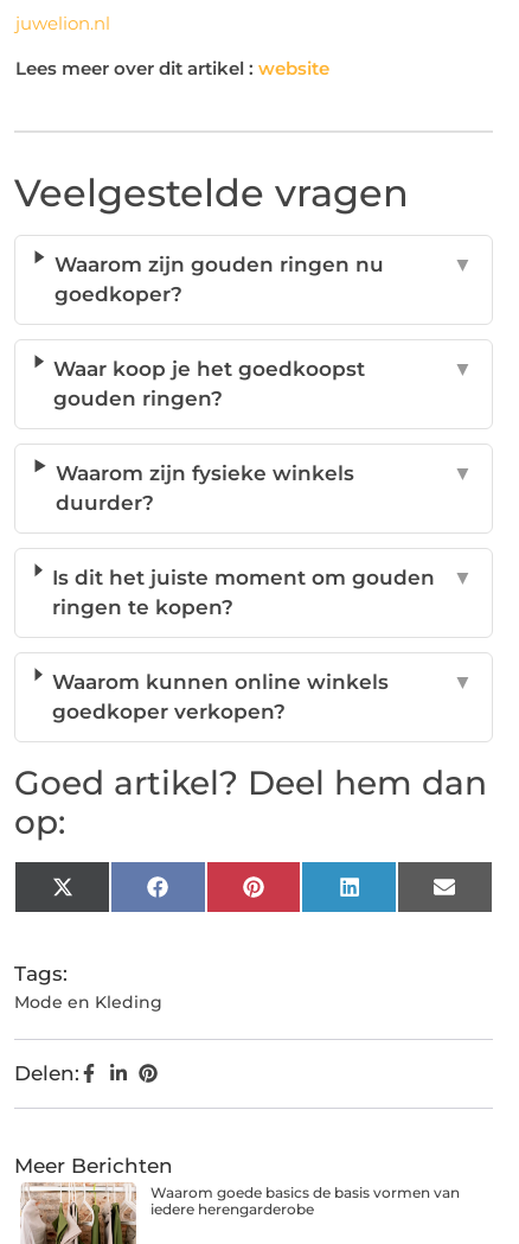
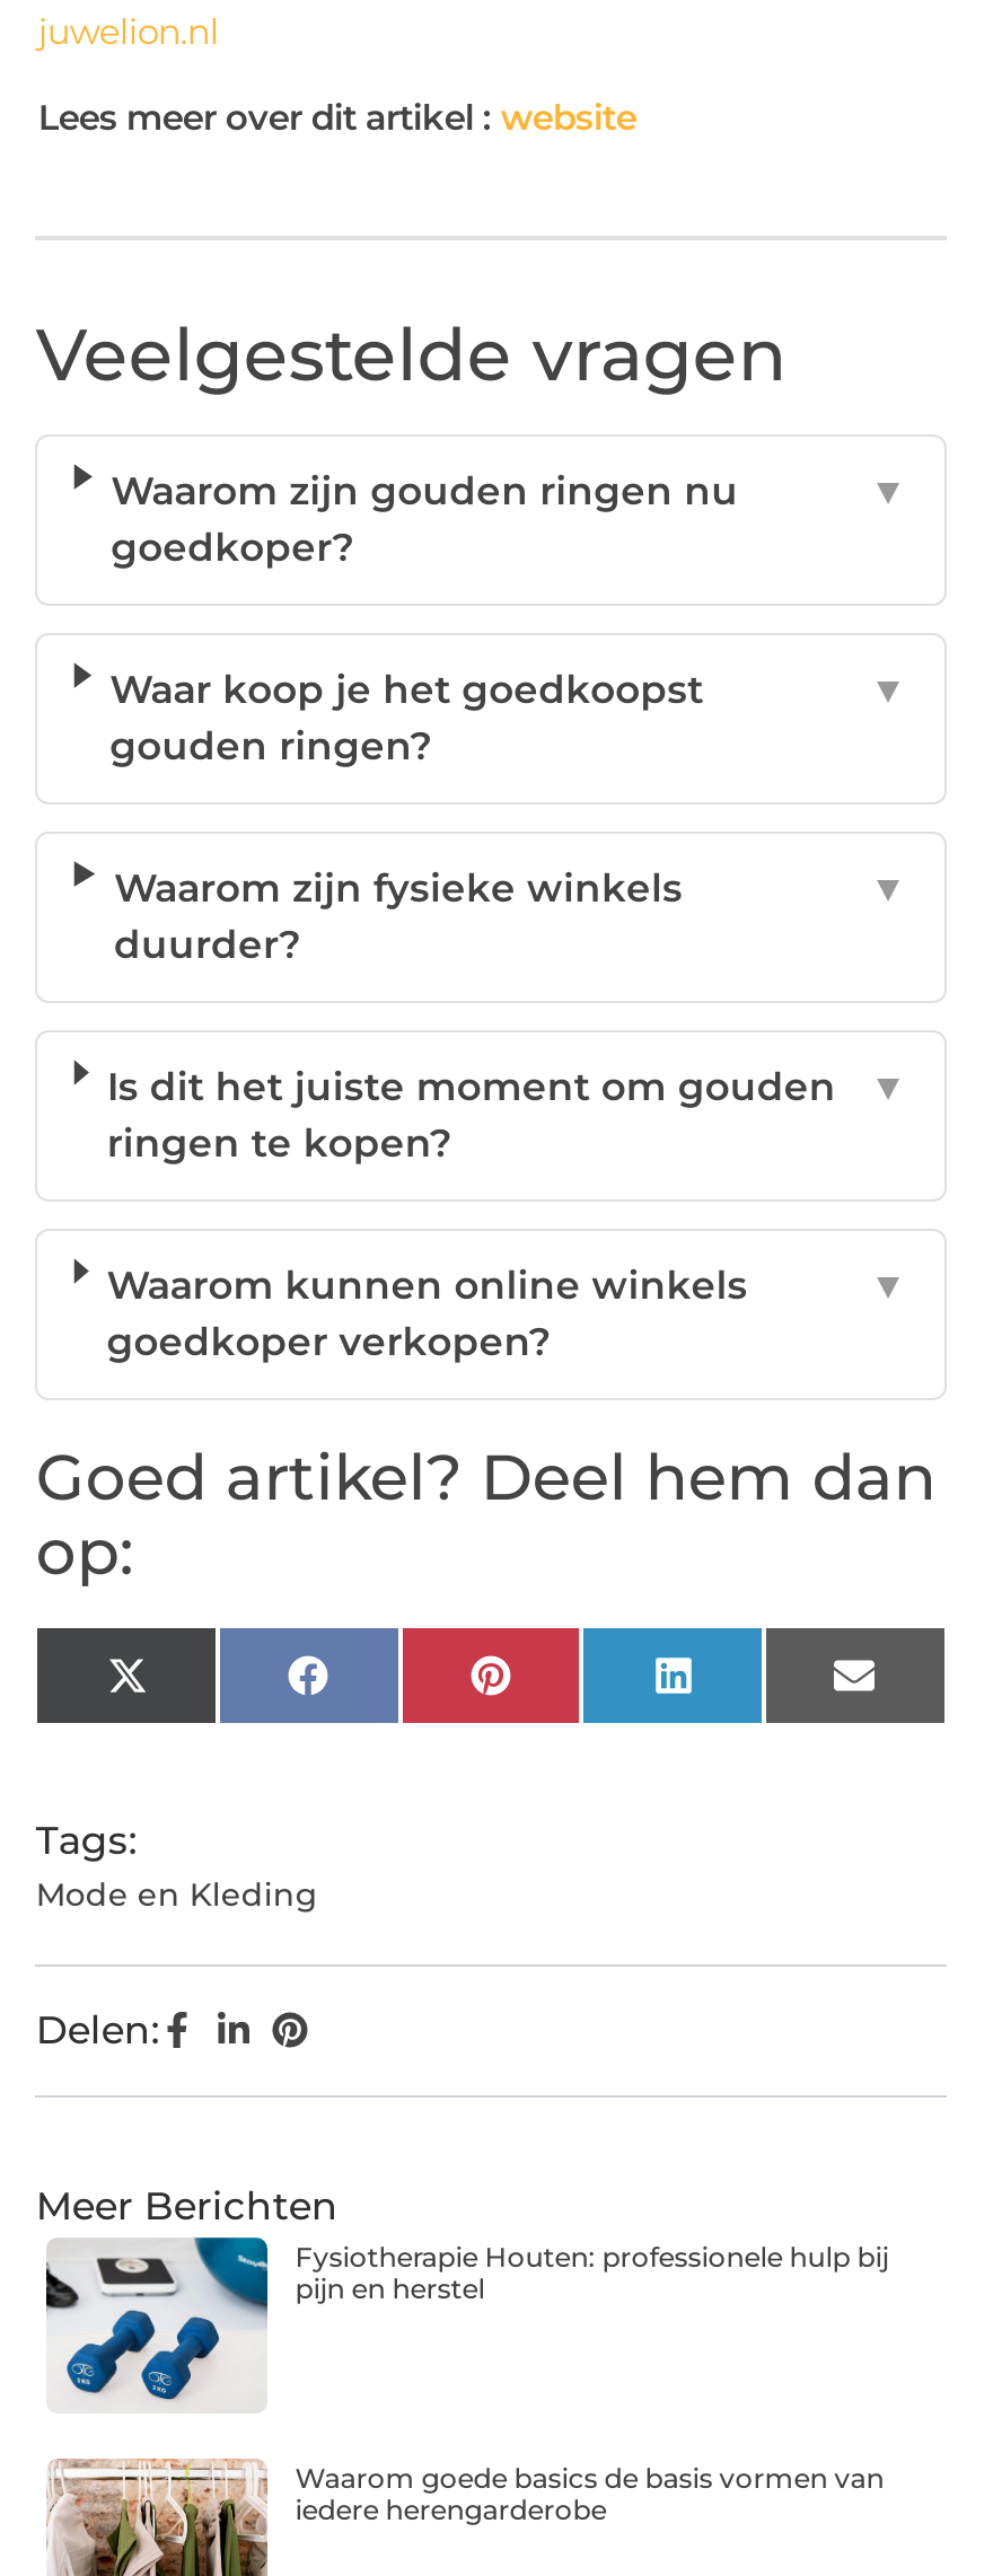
none -> [44,2235,889,2409] [image] | Fysiotherapie Houten: professionele hulp bij | pijn en herstel

